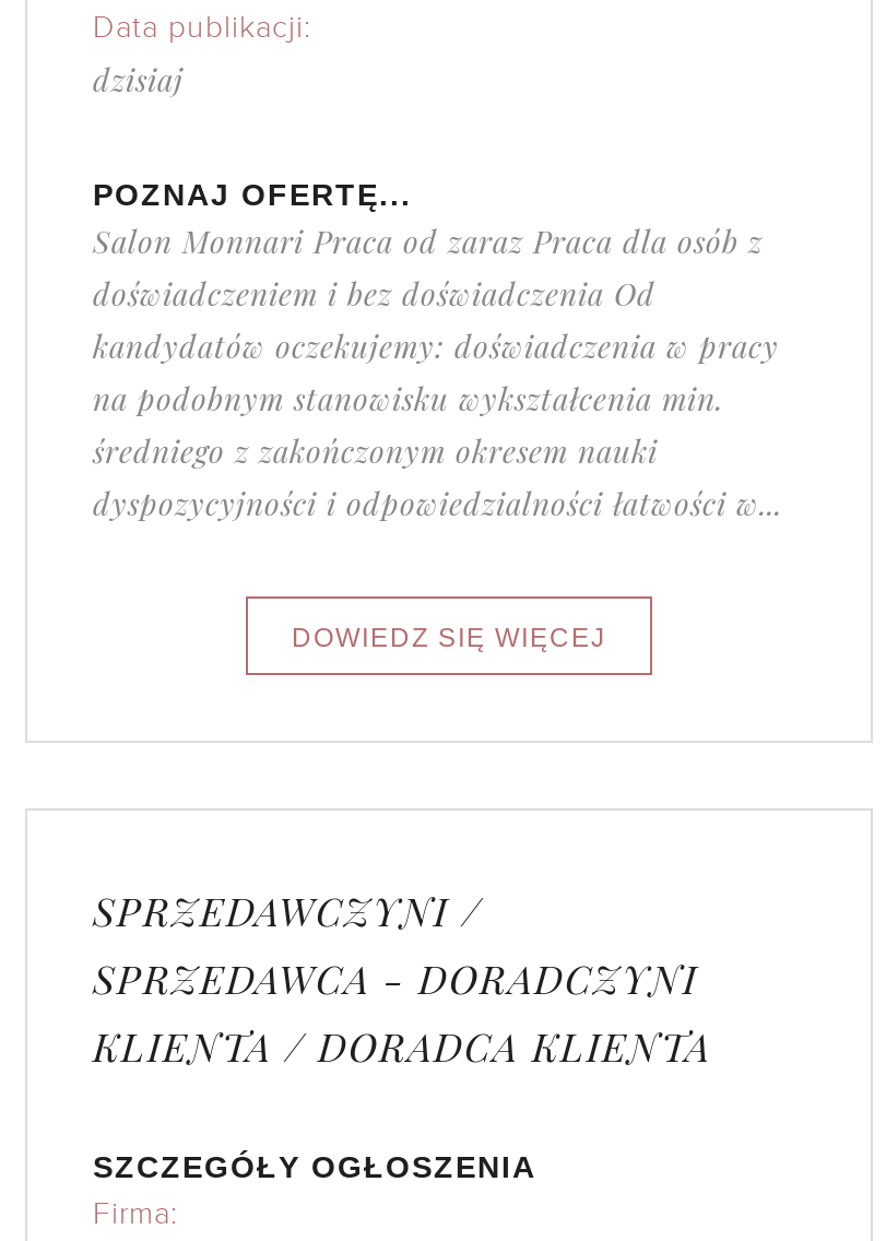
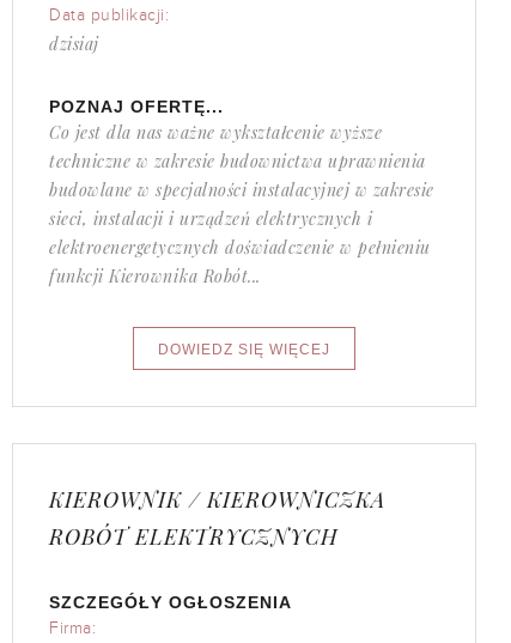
[93,221,782,524] Salon Monnari Praca od zaraz Praca dla osób z | doświadczeniem i bez doświadczenia Od | kandydatów oczekujemy: doświadczenia w pracy | na podobnym stanowisku wykształcenia min. | średniego z zakończonym okresem nauki | dyspozycyjności i odpowiedzialności łatwości w... -> [49,121,434,287] Co jest dla nas ważne wykształcenie wyższe | techniczne w zakresie budownictwa uprawnienia | budowlane w specjalności instalacyjnej w zakresie | sieci, instalacji i urządzeń elektrycznych i | elektroenergetycznych doświadczenie w pełnieniu | funkcji Kierownika Robót...
[93,885,711,1073] SPRZEDAWCZYNI / | SPRZEDAWCA - DORADCZYNI | KLIENTA / DORADCA KLIENTA -> [49,485,385,551] KIEROWNIK / KIEROWNICZKA | ROBÓT ELEKTRYCZNYCH

